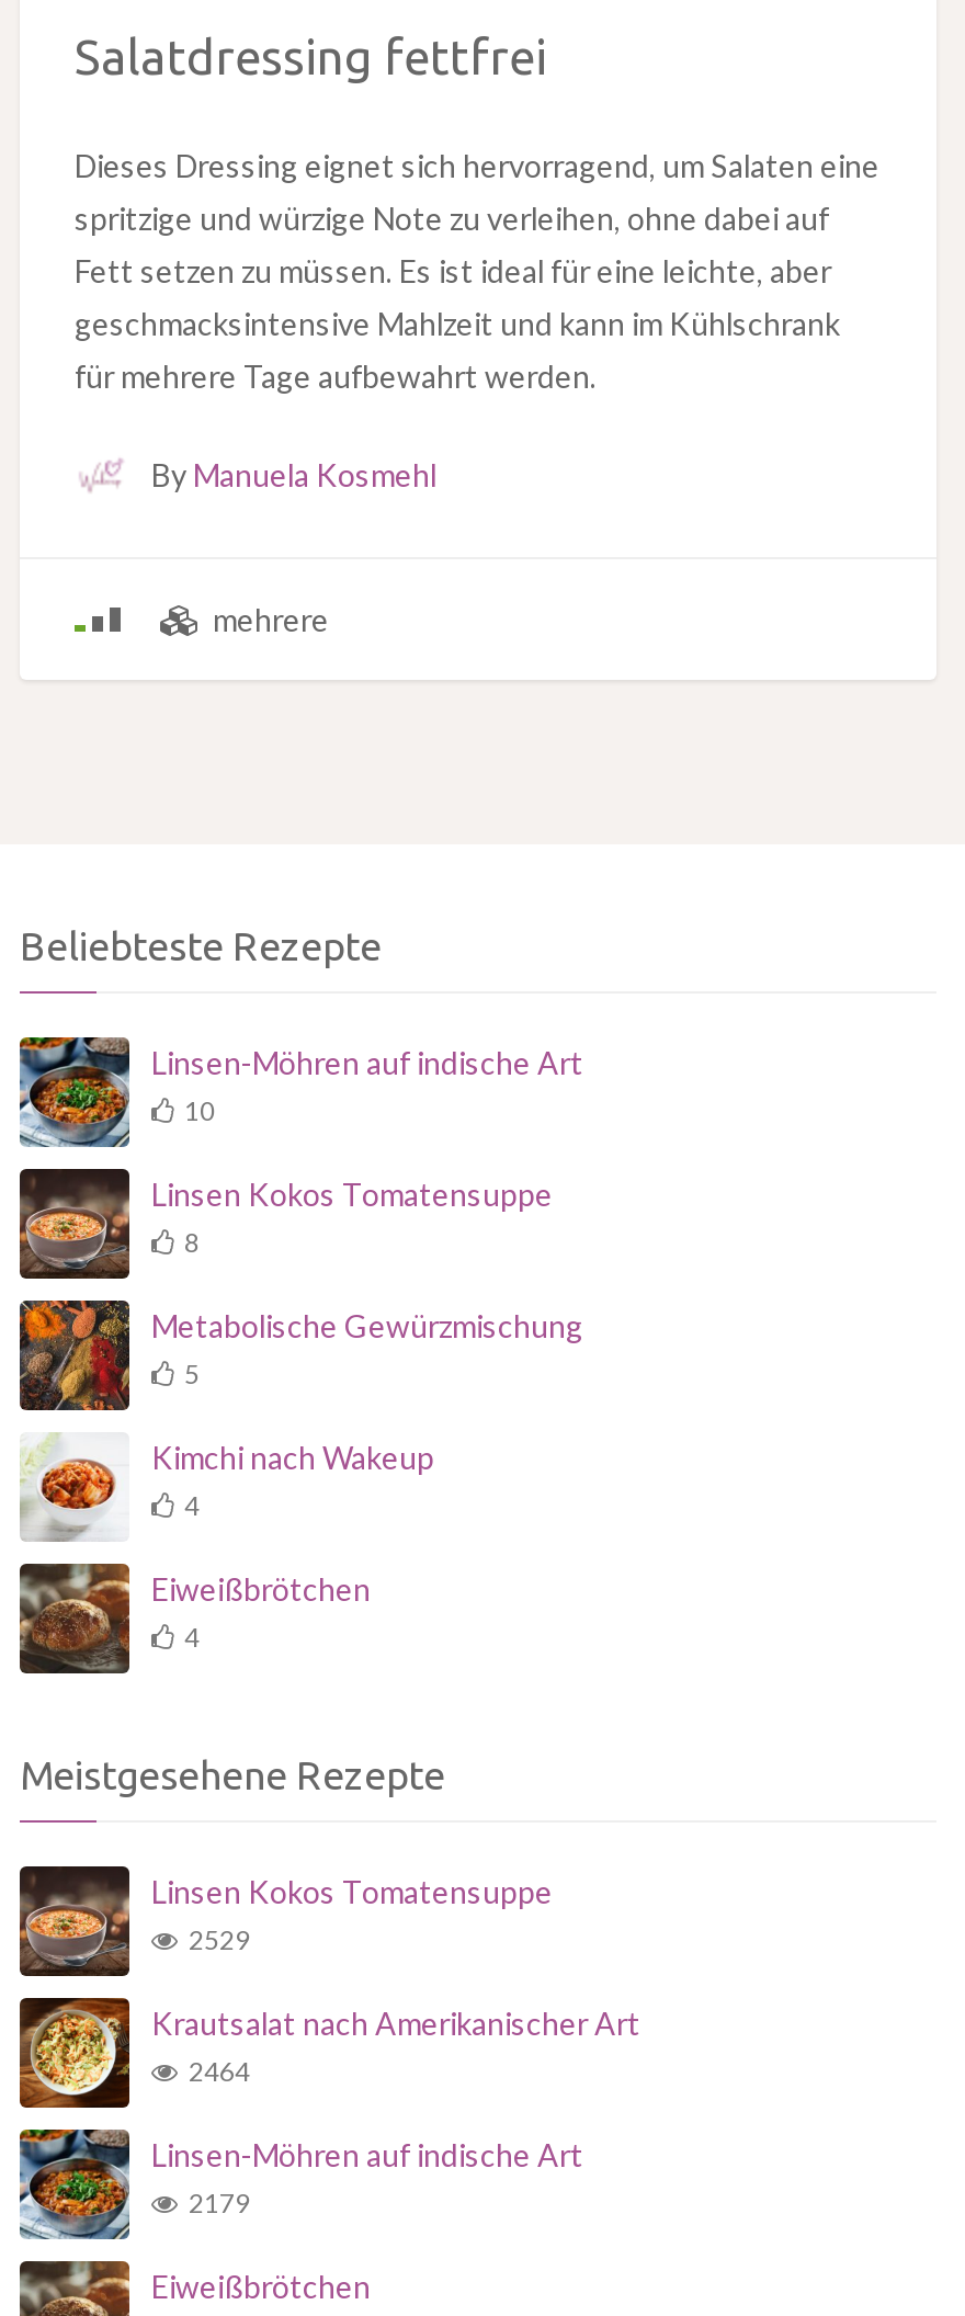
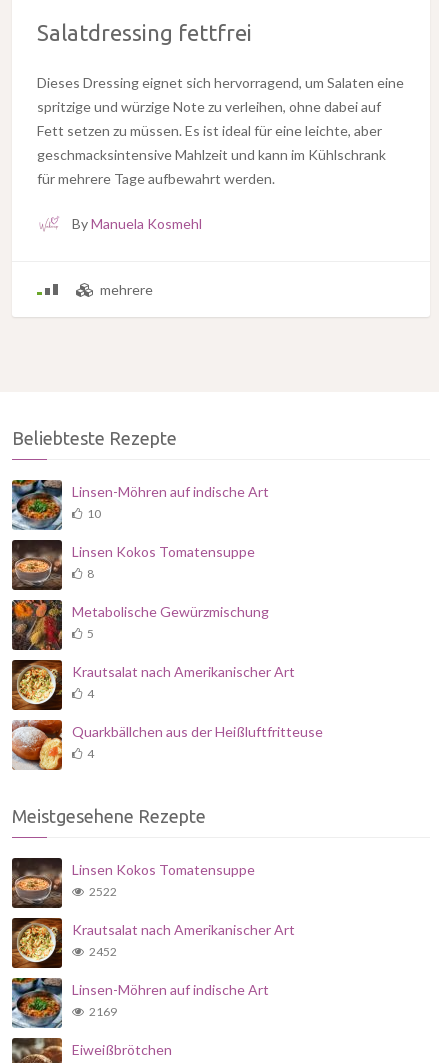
[20,1432,434,1542] [image] | Kimchi nach Wakeup -> [11,659,295,711] [image] | Krautsalat nach Amerikanischer Art
[18,1564,371,1676] [image] | Eiweißbrötchen -> [11,720,323,771] [image] | Quarkbällchen aus der Heißluftfritteuse
[189,1924,250,1957] 2529 -> [89,884,117,899] 2522
[189,2056,250,2089] 2464 -> [89,944,117,959] 2452
[189,2187,250,2220] 2179 -> [89,1004,117,1019] 2169

